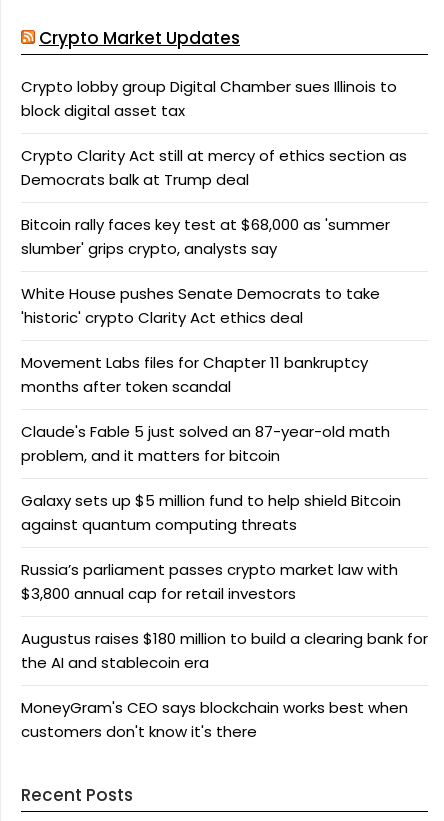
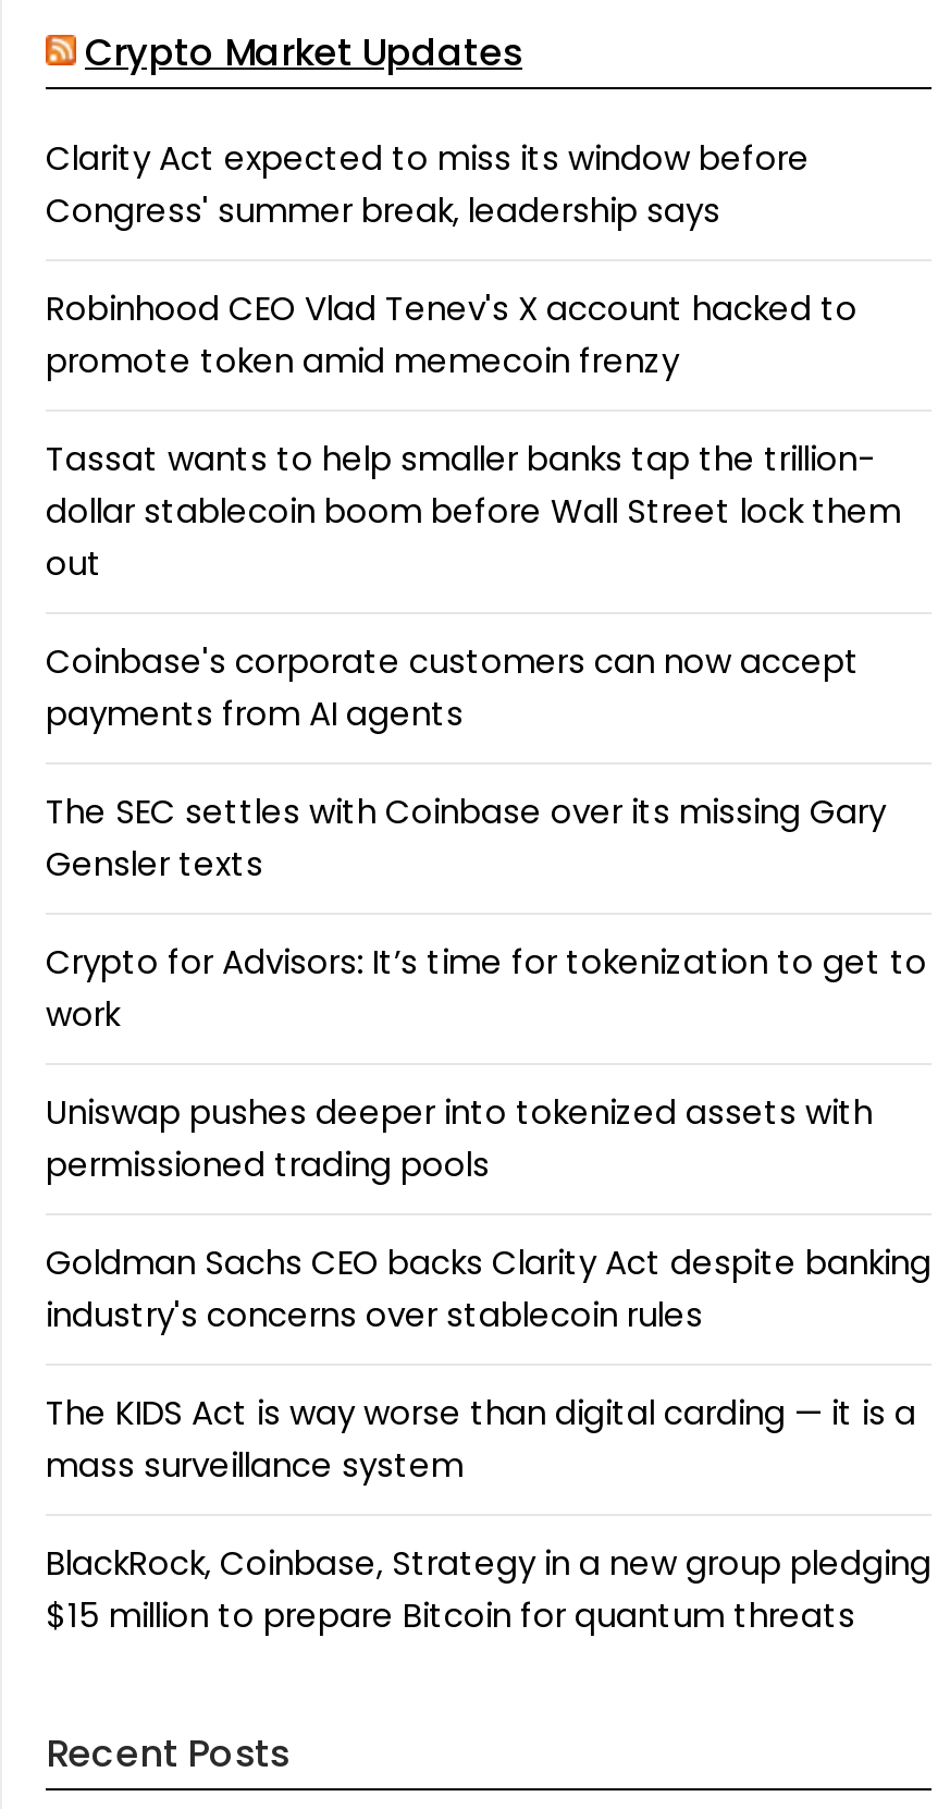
[21,76,397,121] Crypto lobby group Digital Chamber sues Illinois to | block digital asset tax -> [46,136,810,234] Clarity Act expected to miss its window before | Congress' summer break, leadership says
[21,145,407,190] Crypto Clarity Act still at mercy of ethics section as | Democrats balk at Trump deal -> [46,286,858,384] Robinhood CEO Vlad Tenev's X account hacked to | promote token amid memecoin frenzy
[21,214,390,259] Bitcoin rally faces key test at $68,000 as 'summer | slumber' grips crypto, analysts say -> [46,436,901,587] Tassat wants to help smaller banks tap the trillion- | dollar stablecoin boom before Wall Street lock them | out
[21,283,380,328] White House pushes Senate Democrats to take | 'historic' crypto Clarity Act ethics deal -> [46,639,860,737] Coinbase's corporate customers can now accept | payments from AI agents
[21,352,368,397] Movement Labs files for Chapter 11 bankruptcy | months after token scandal -> [46,789,886,887] The SEC settles with Coinbase over its missing Gary | Gensler texts
[21,421,390,466] Claude's Fable 5 just solved an 87-year-old math | problem, and it matters for bitcoin -> [46,939,927,1037] Crypto for Advisors: It’s time for tokenization to get to | work
[21,490,401,535] Galaxy sets up $5 million fund to help shield Bitcoin | against quantum computing threats -> [46,1090,873,1188] Uniswap pushes deeper into tokenized assets with | permissioned trading pools
[21,559,398,604] Russia’s parliament passes crypto market law with | $3,800 annual cap for retail investors -> [46,1240,932,1338] Goldman Sachs CEO backs Clarity Act despite banking | industry's concerns over stablecoin rules
[21,628,428,673] Augustus raises $180 million to build a clearing bank for | the AI and stablecoin era -> [46,1390,916,1488] The KIDS Act is way worse than digital carding — it is a | mass surveillance system
[21,697,408,742] MoneyGram's CEO says blockchain works best when | customers don't know it's there -> [46,1541,932,1639] BlackRock, Coinbase, Strategy in a new group pledging | $15 million to prepare Bitcoin for quantum threats

